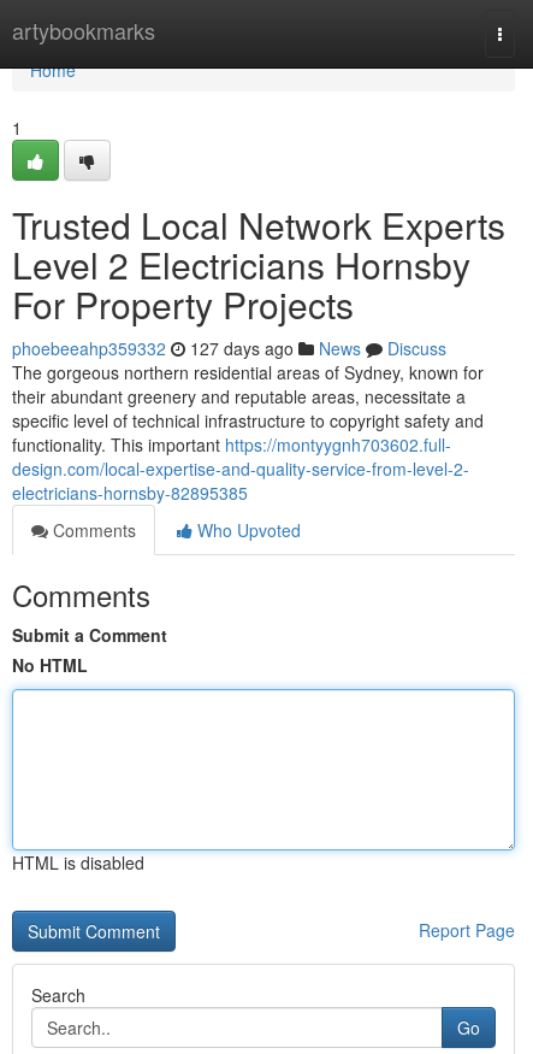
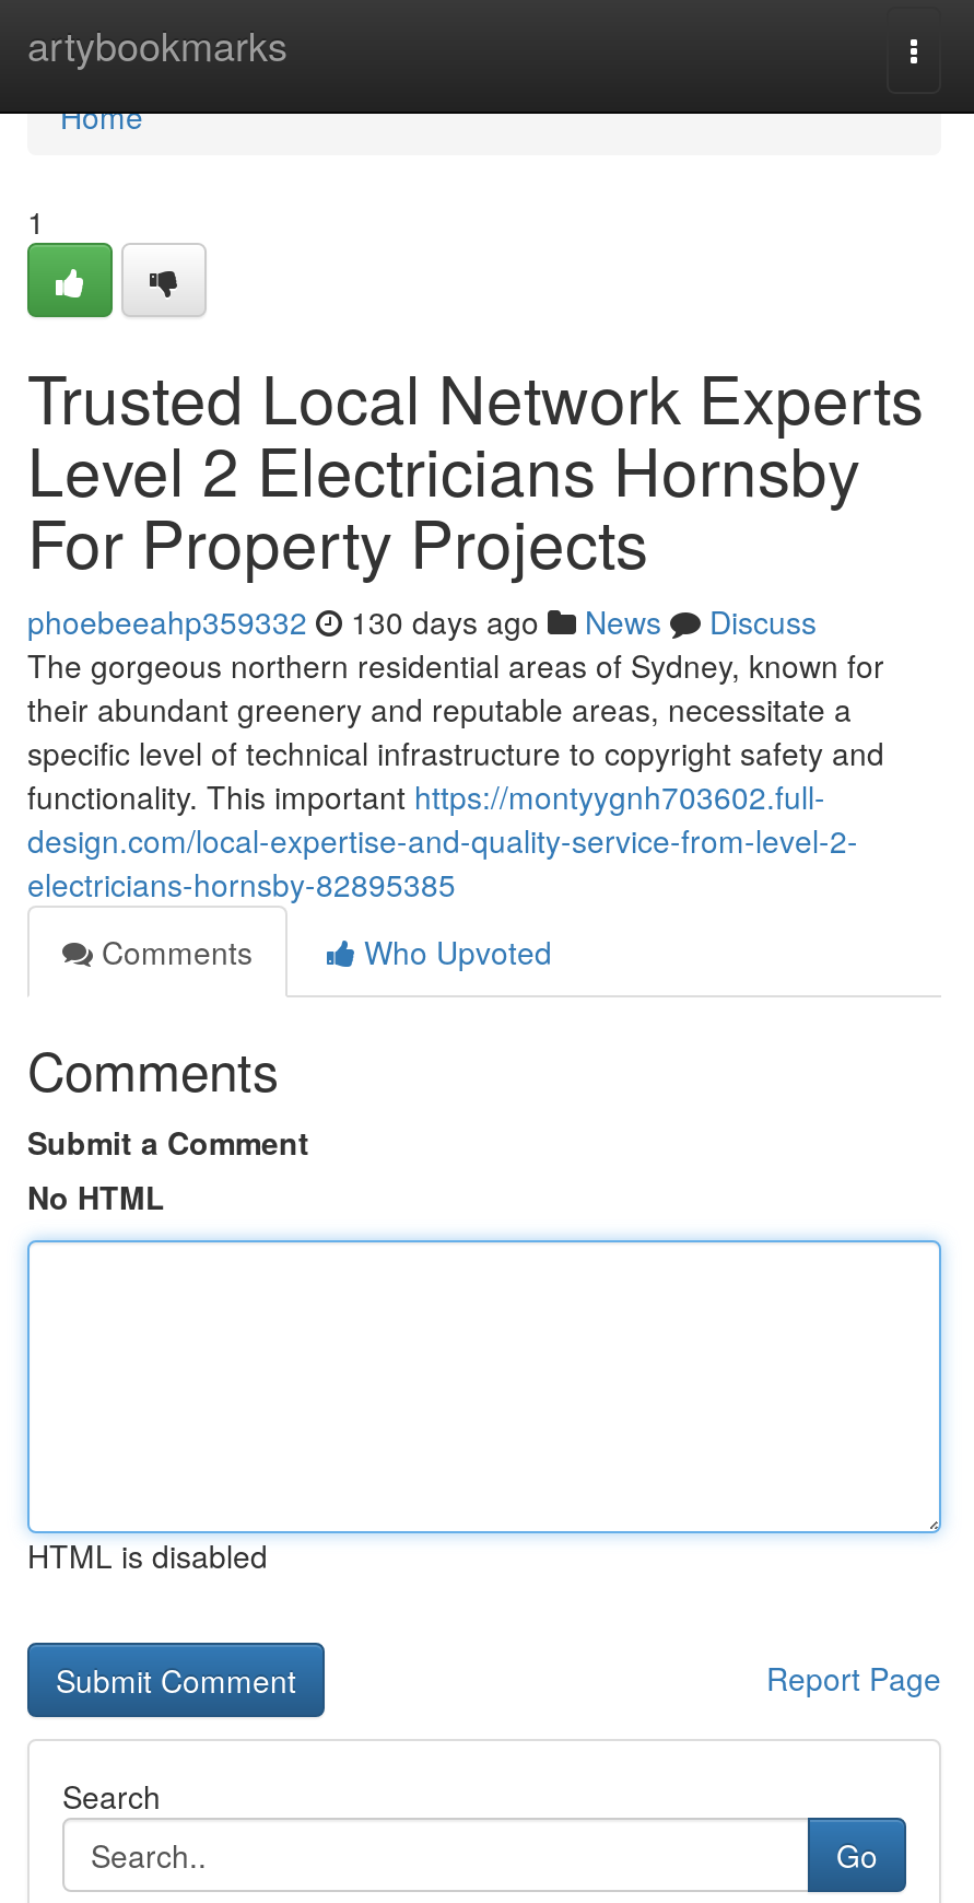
[12,336,446,360] phoebeeahp359332 127 days ago News Discuss -> [27,599,817,643] phoebeeahp359332 130 days ago News Discuss

